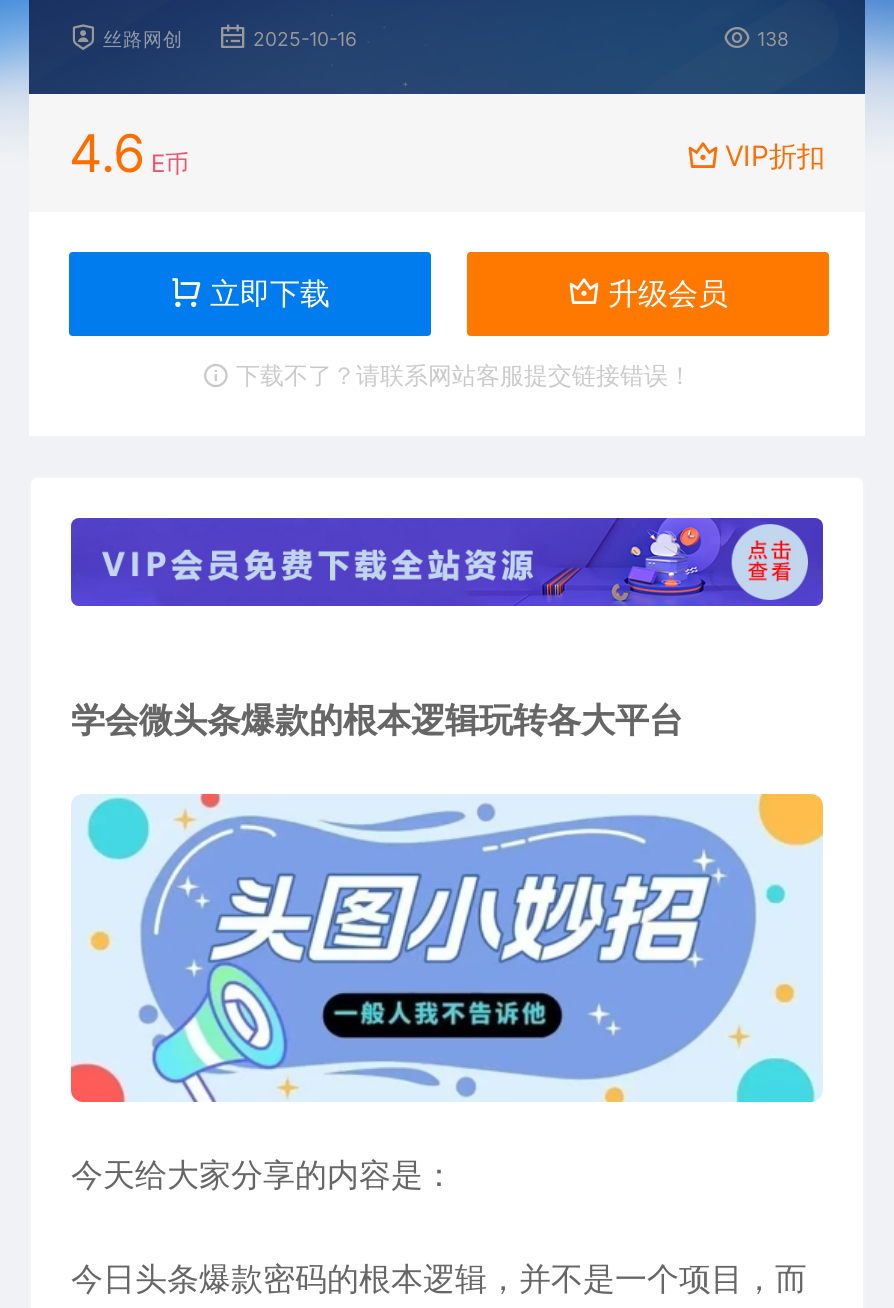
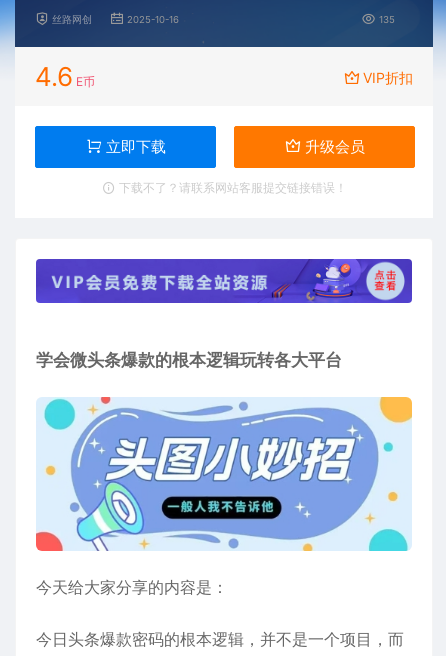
[751,28,789,50] 138 -> [376,14,395,25] 135

